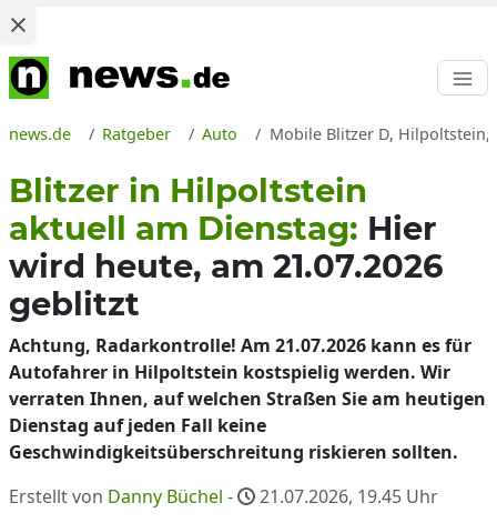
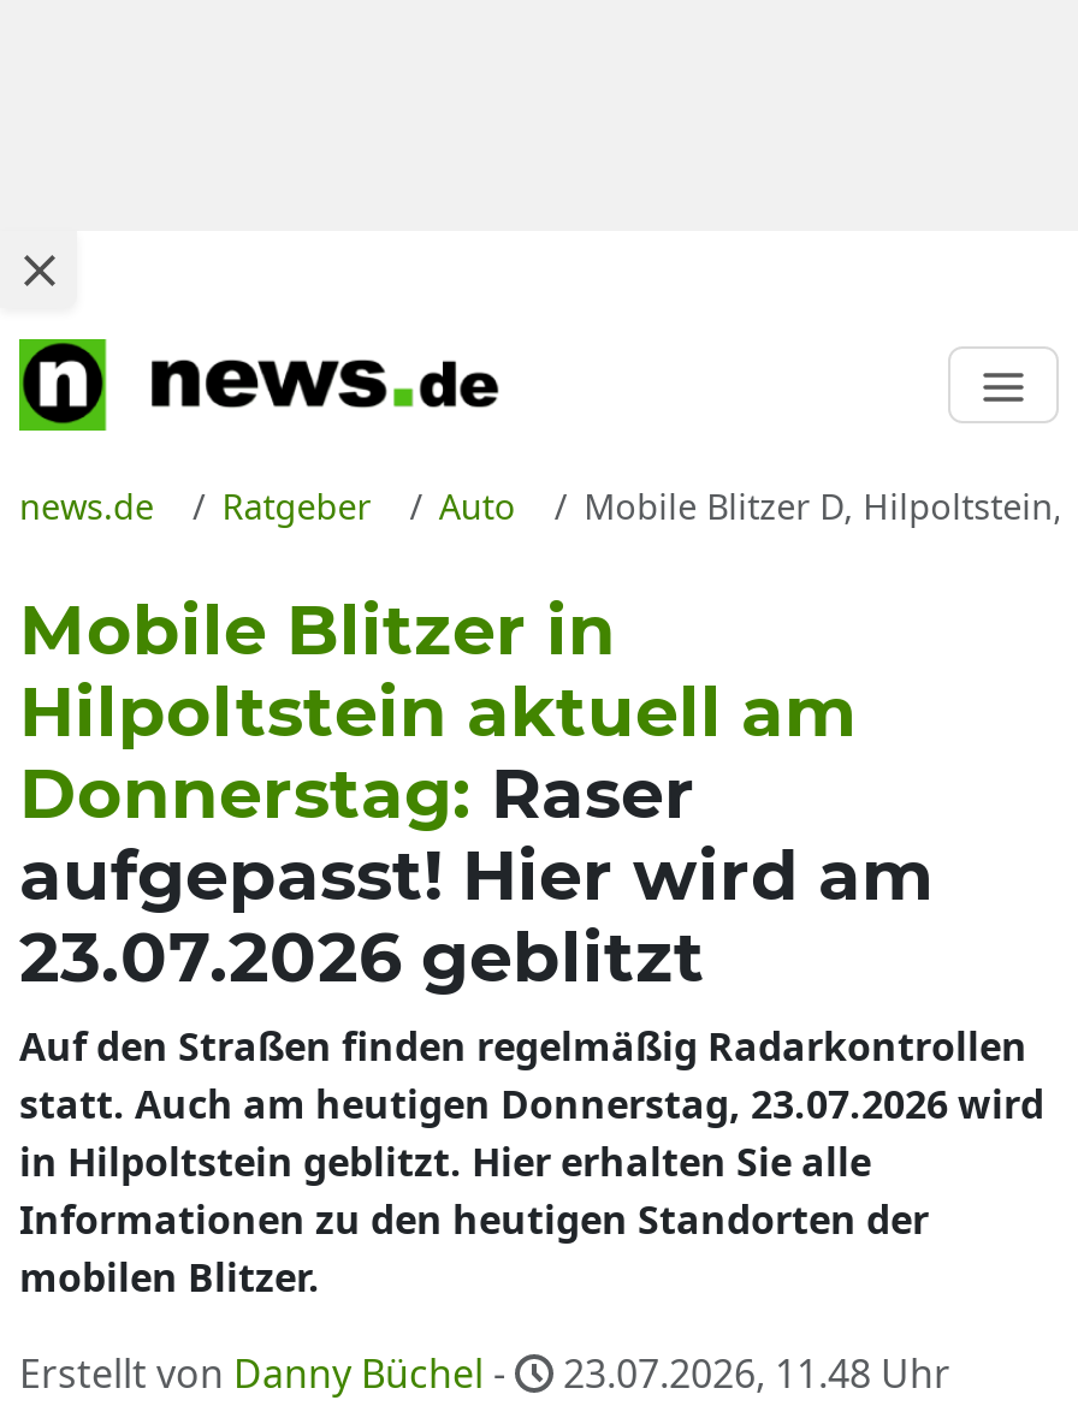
[9,171,486,464] Blitzer in Hilpoltstein | aktuell am Dienstag: Hier | wird heute, am 21.07.2026 | geblitzt | Achtung, Radarkontrolle! Am 21.07.2026 kann es für | Autofahrer in Hilpoltstein kostspielig werden. Wir | verraten Ihnen, auf welchen Straßen Sie am heutigen | Dienstag auf jeden Fall keine | Geschwindigkeitsüberschreitung riskieren sollten. -> [19,587,1044,1304] Mobile Blitzer in | Hilpoltstein aktuell am | Donnerstag: Raser | aufgepasst! Hier wird am | 23.07.2026 geblitzt | Auf den Straßen finden regelmäßig Radarkontrollen | statt. Auch am heutigen Donnerstag, 23.07.2026 wird | in Hilpoltstein geblitzt. Hier erhalten Sie alle | Informationen zu den heutigen Standorten der | mobilen Blitzer.
[9,484,438,509] Erstellt von Danny Büchel - 21.07.2026, 19.45 Uhr -> [19,1347,950,1400] Erstellt von Danny Büchel - 23.07.2026, 11.48 Uhr

